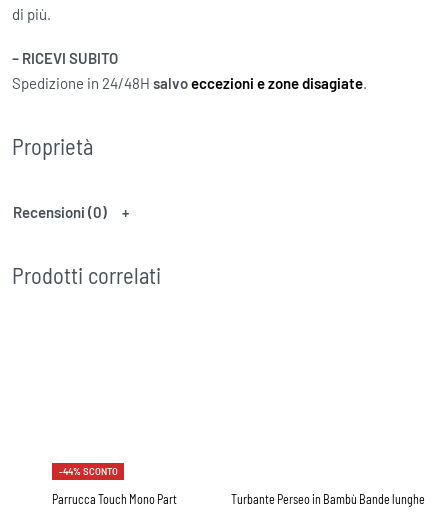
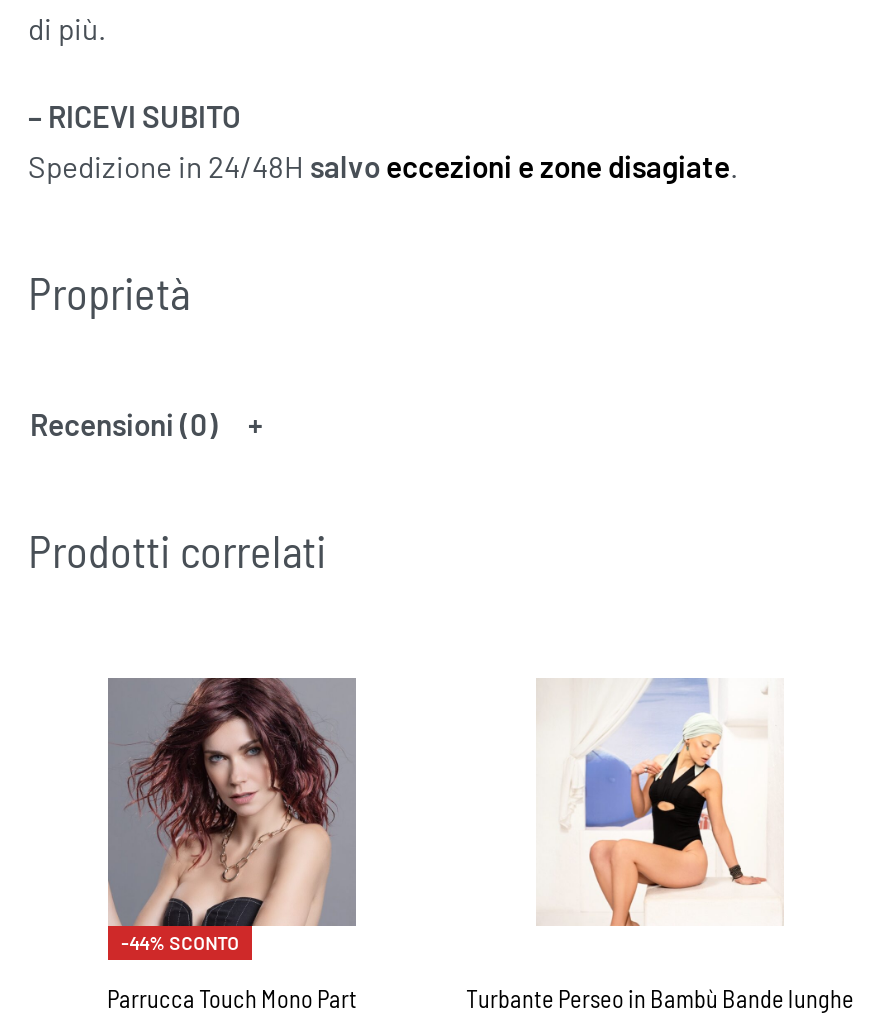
none -> [106,676,358,928] [image]
none -> [536,676,782,928] [image]

